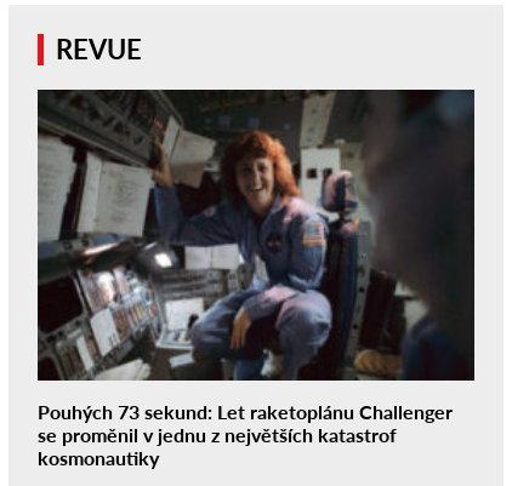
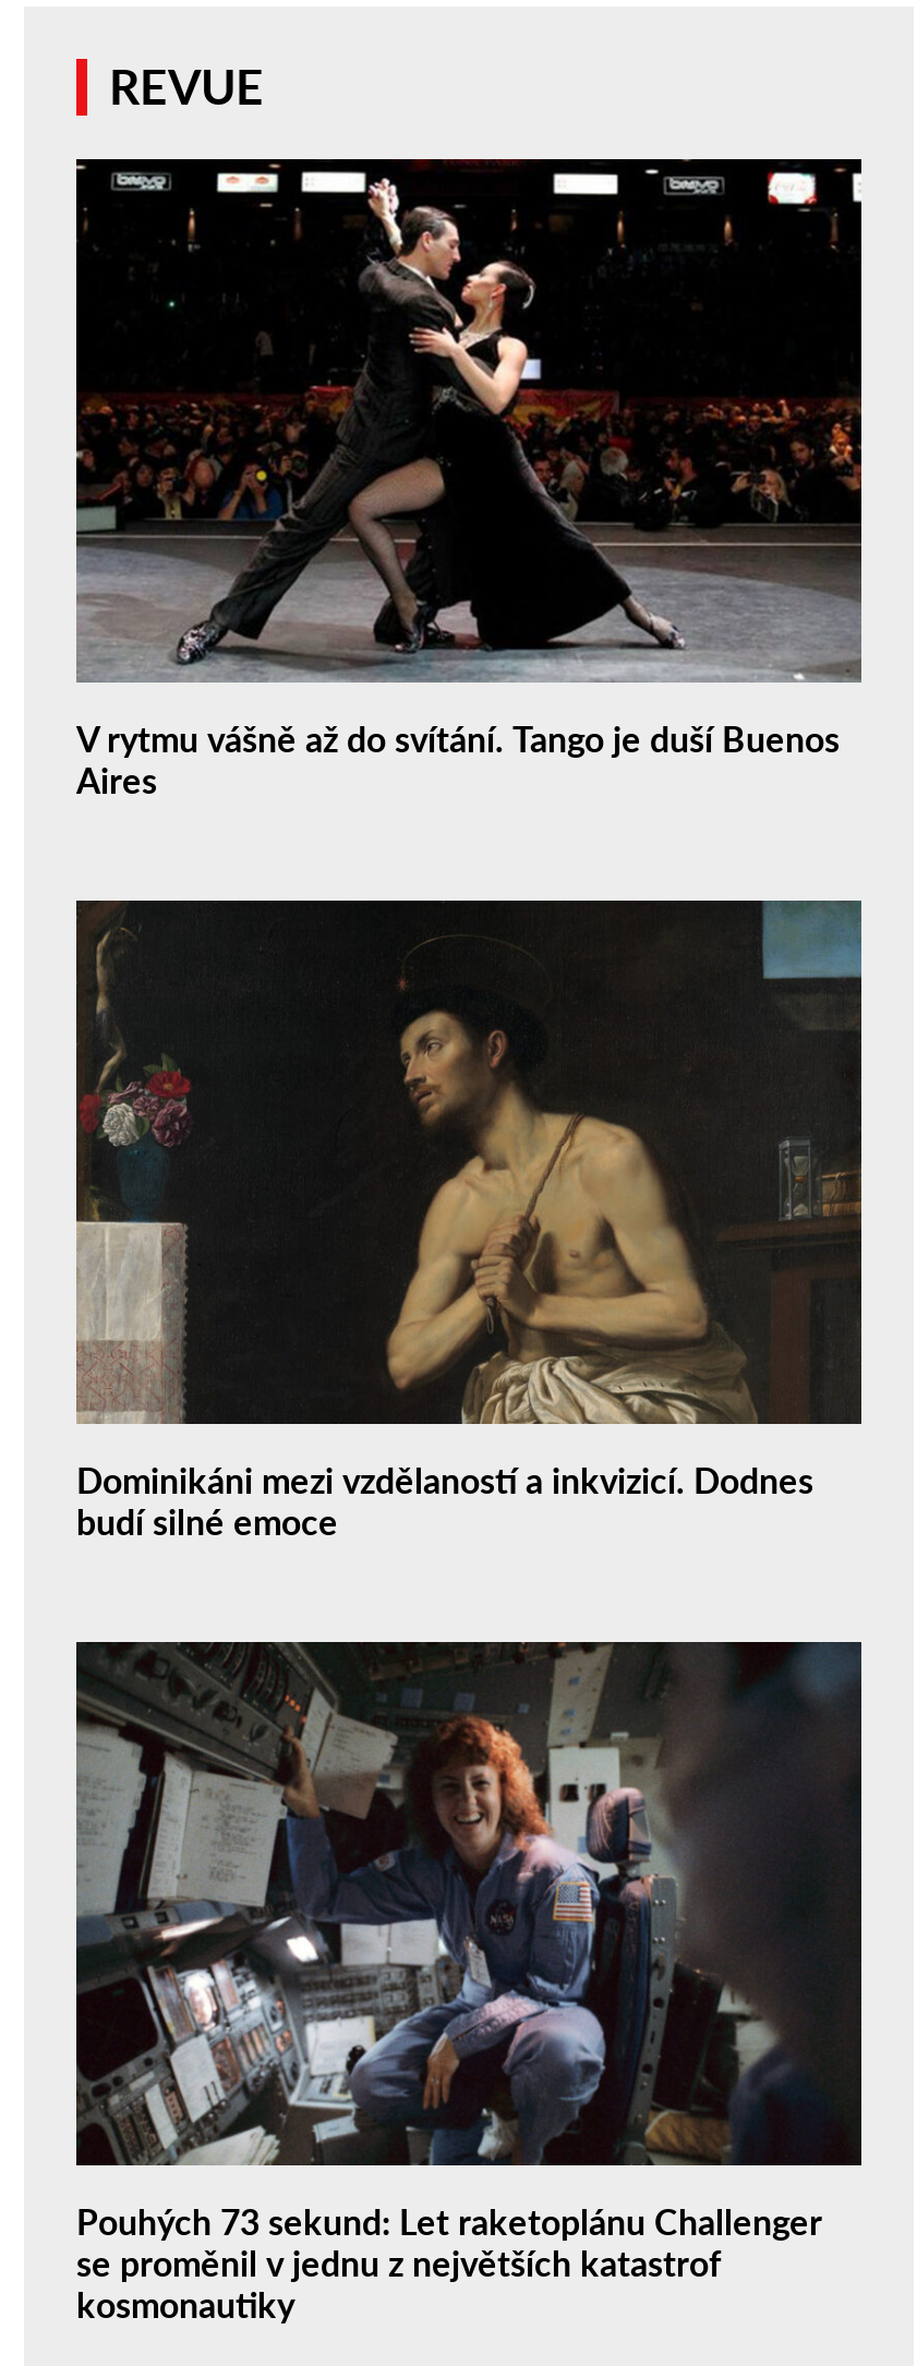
none -> [74,897,864,1541] [image] | Dominikáni mezi vzdělaností a inkvizicí. Dodnes | budí silné emoce
none -> [76,158,861,799] [image] | V rytmu vášně až do svítání. Tango je duší Buenos | Aires

